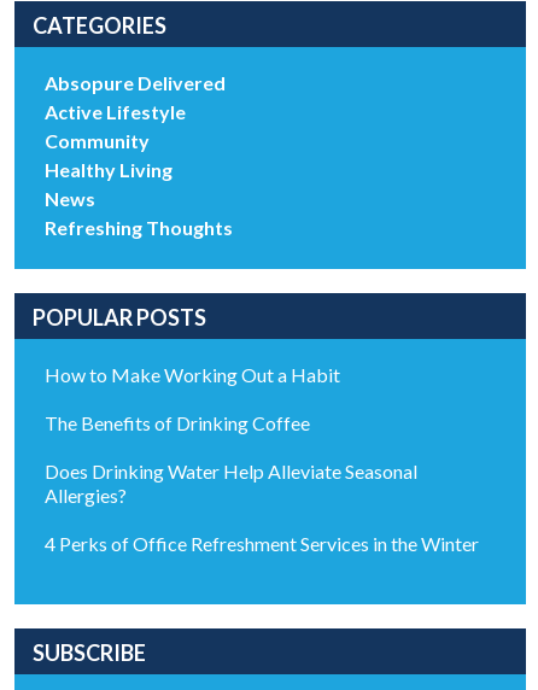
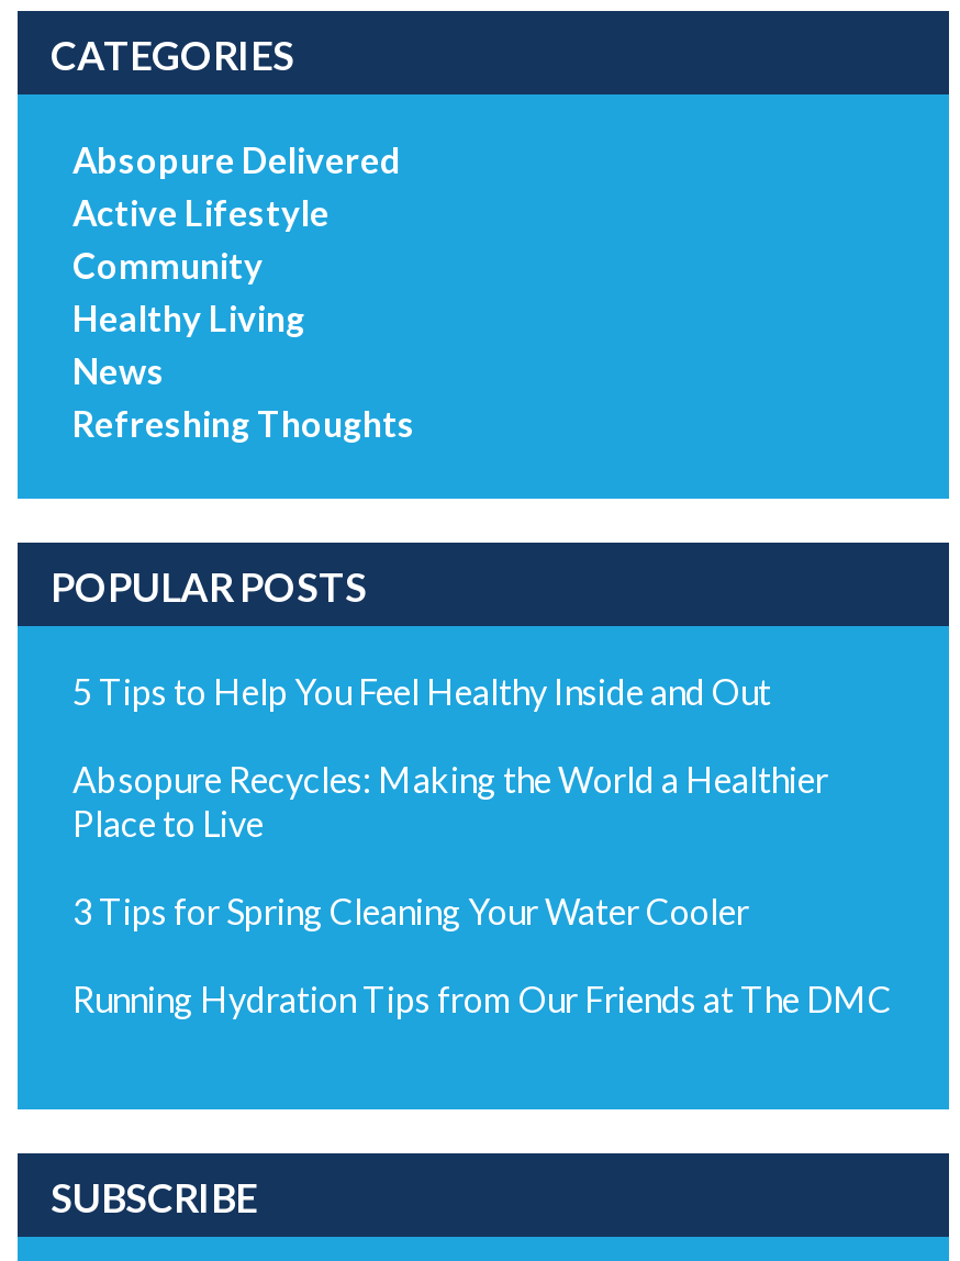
[45,363,340,386] How to Make Working Out a Habit -> [72,671,771,712] 5 Tips to Help You Feel Healthy Inside and Out
[45,412,310,435] The Benefits of Drinking Coffee -> [72,759,828,844] Absopure Recycles: Making the World a Healthier | Place to Live
[45,460,417,507] Does Drinking Water Help Alleviate Seasonal | Allergies? -> [72,890,749,932] 3 Tips for Spring Cleaning Your Water Cooler
[45,532,479,555] 4 Perks of Office Refreshment Services in the Winter -> [72,978,892,1020] Running Hydration Tips from Our Friends at The DMC

